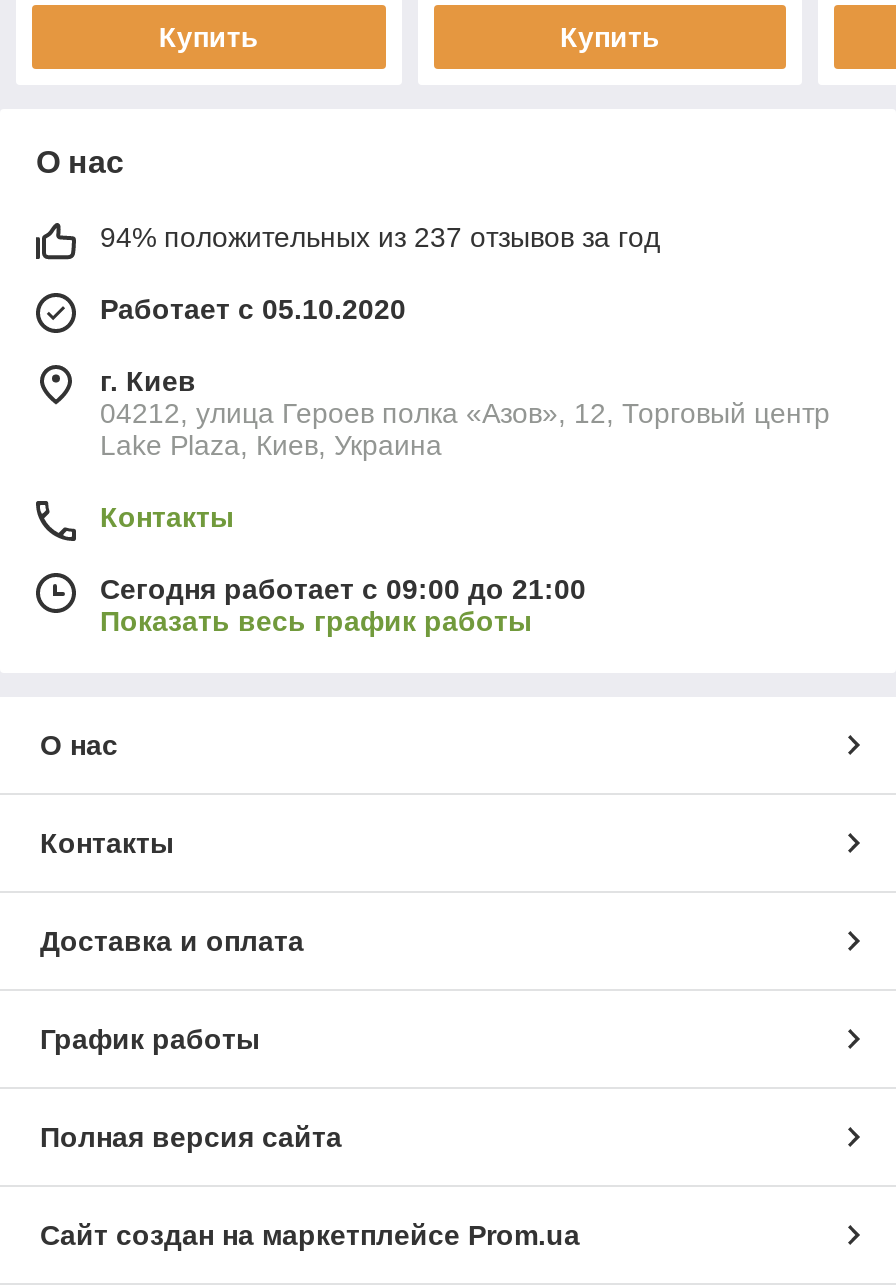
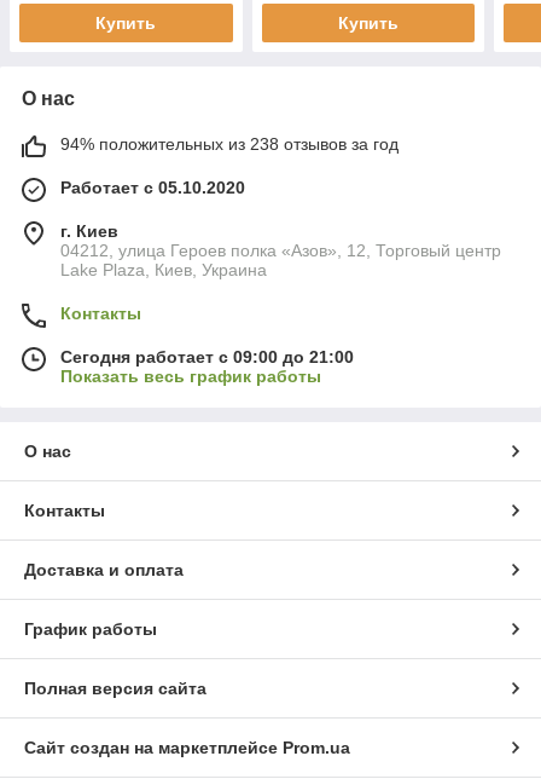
[100,221,660,253] 94% положительных из 237 отзывов за год -> [60,134,399,153] 94% положительных из 238 отзывов за год

